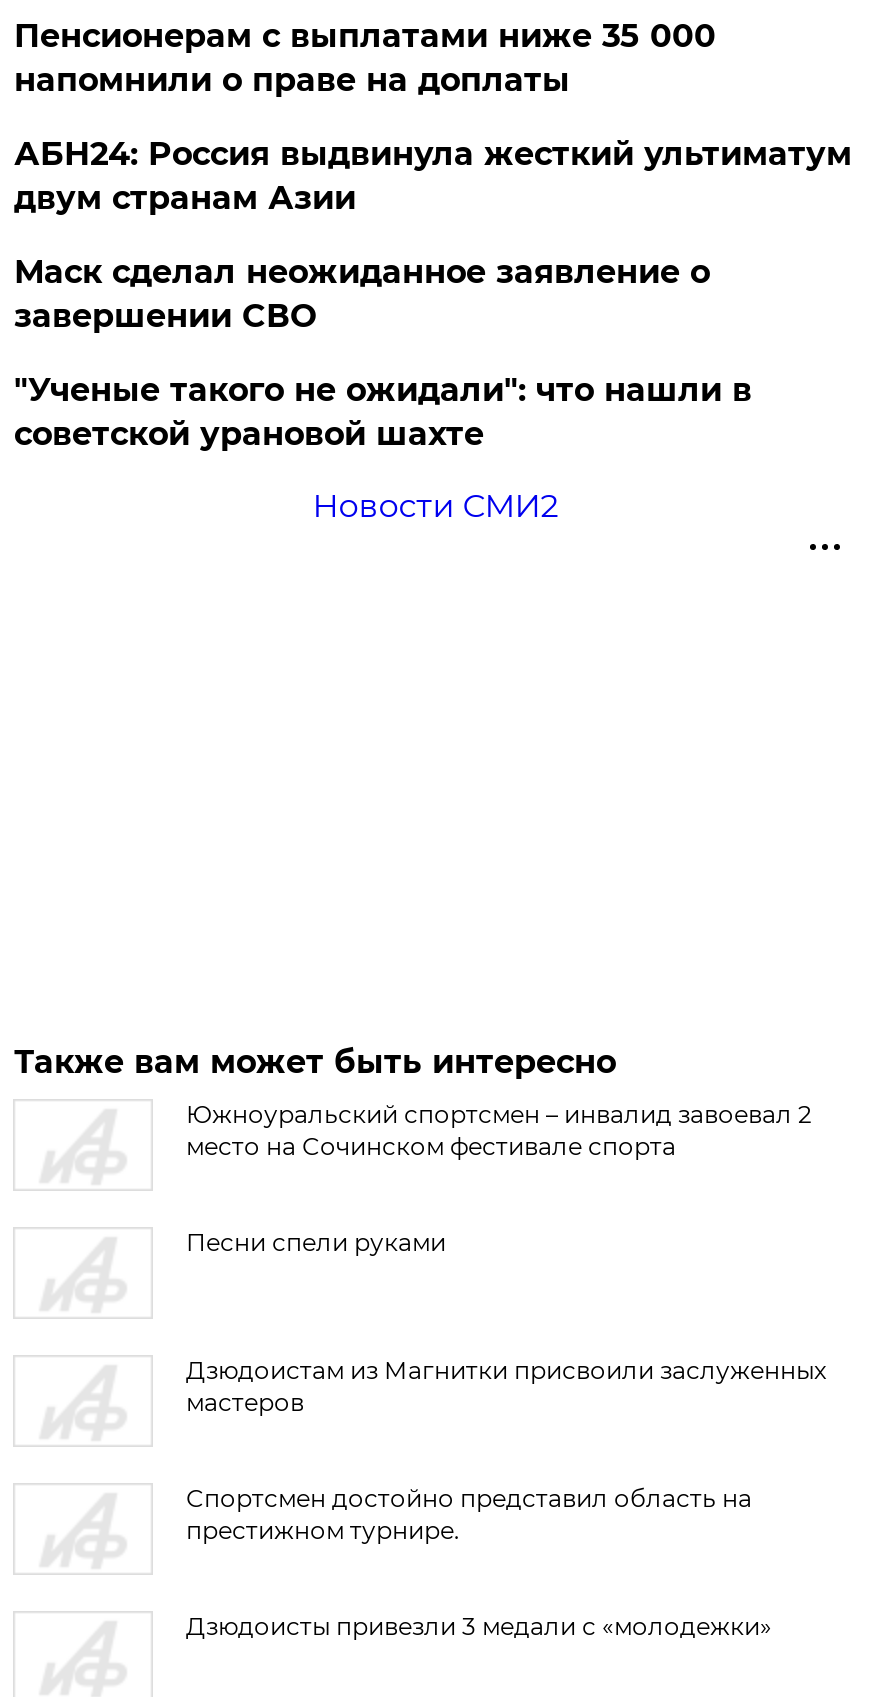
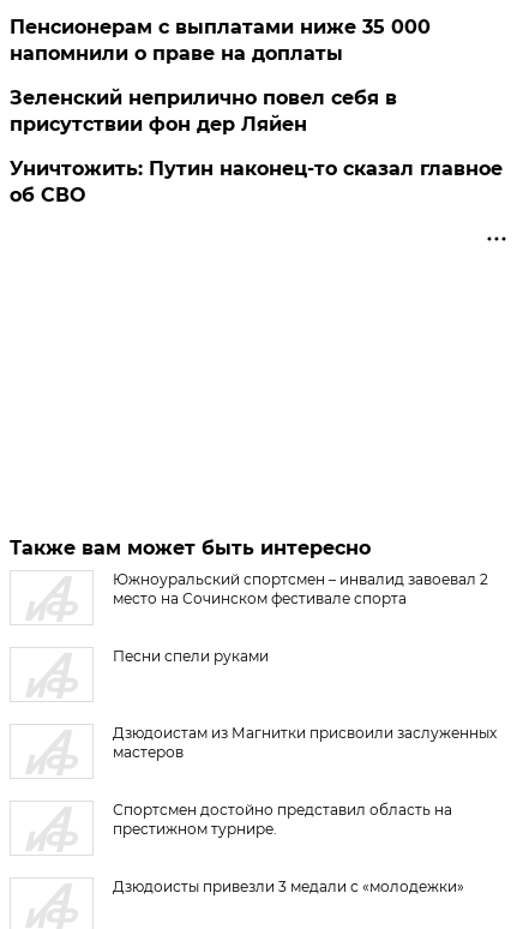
[14,135,852,525] АБН24: Россия выдвинула жесткий ультиматум | двум странам Азии | Маск сделал неожиданное заявление о | завершении СВО | "Ученые такого не ожидали": что нашли в | советской урановой шахте | Новости СМИ2 -> [10,86,503,206] Зеленский неприлично повел cебя в | присутствии фон дер Ляйен | Уничтожить: Путин наконец-то сказал главное | об СВО

